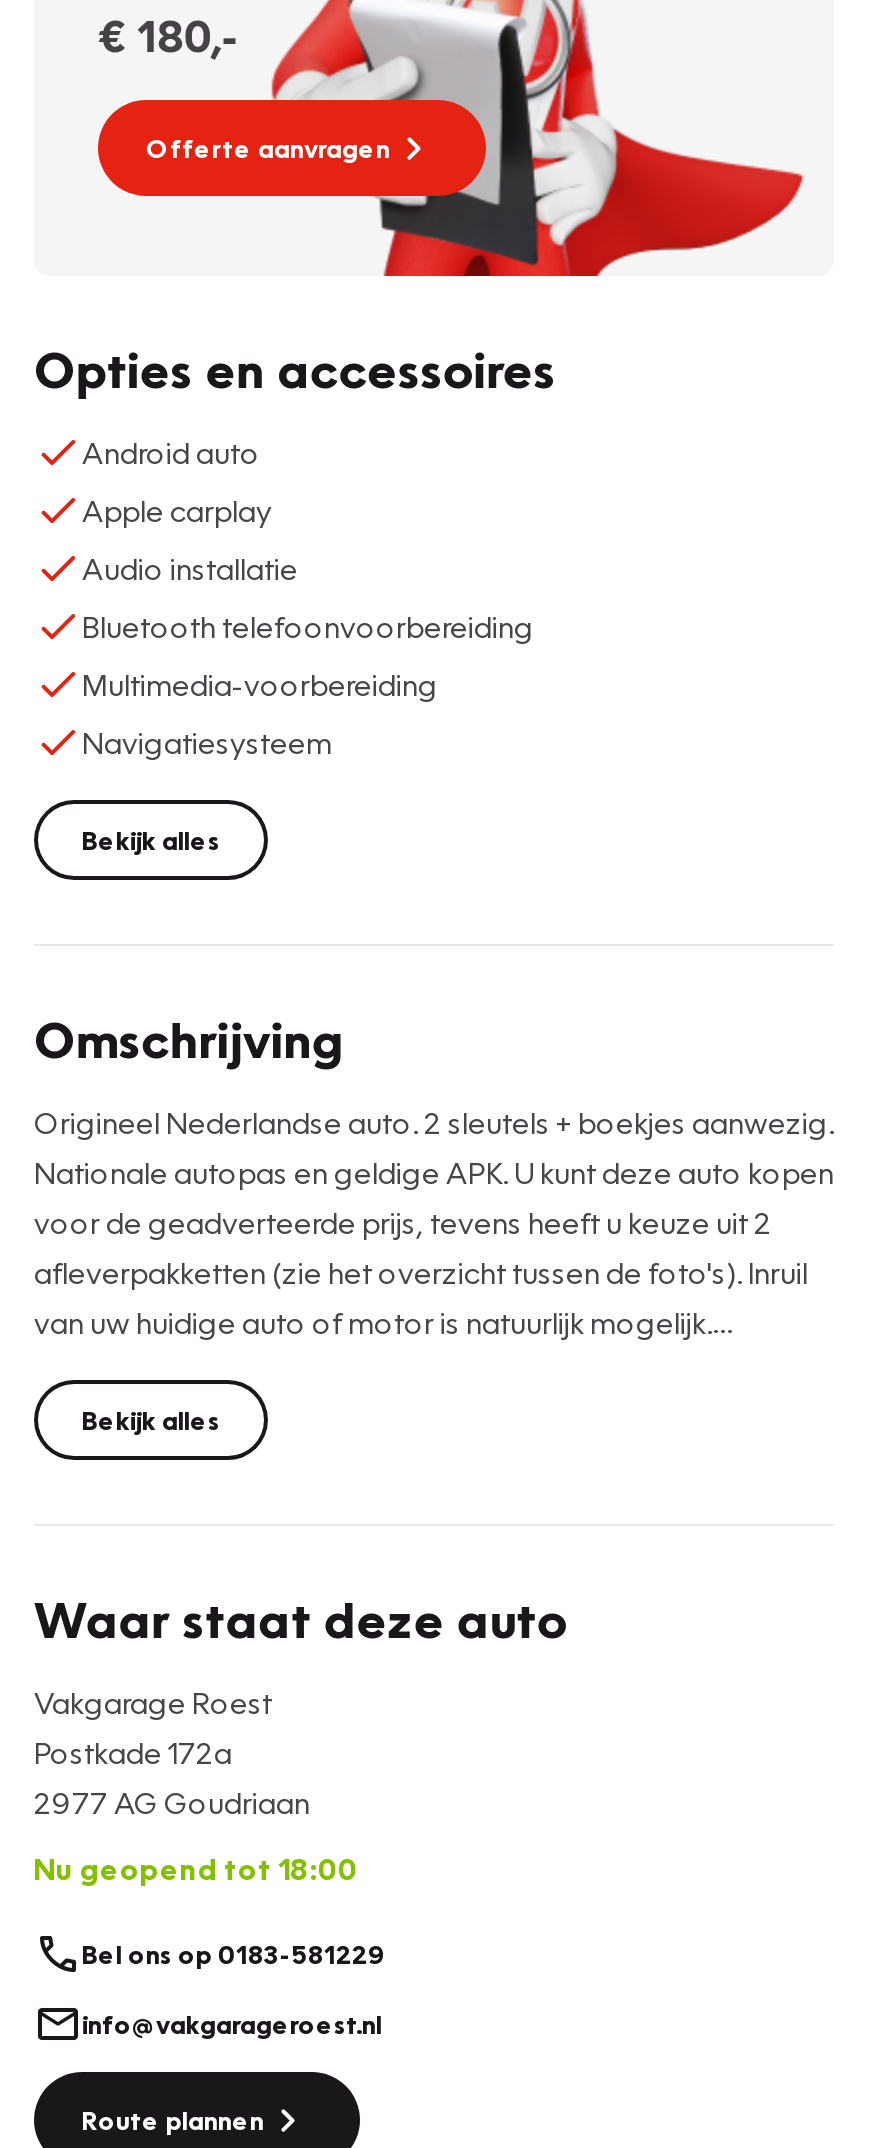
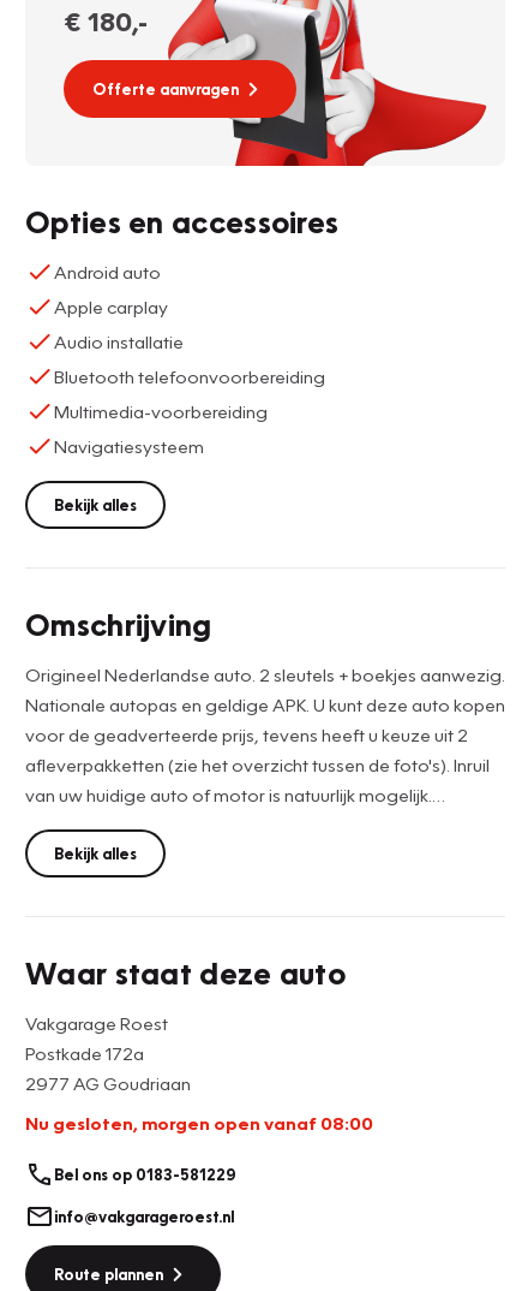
[34,1849,358,1885] Nu geopend tot 18:00 -> [25,1111,373,1133] Nu gesloten, morgen open vanaf 08:00

